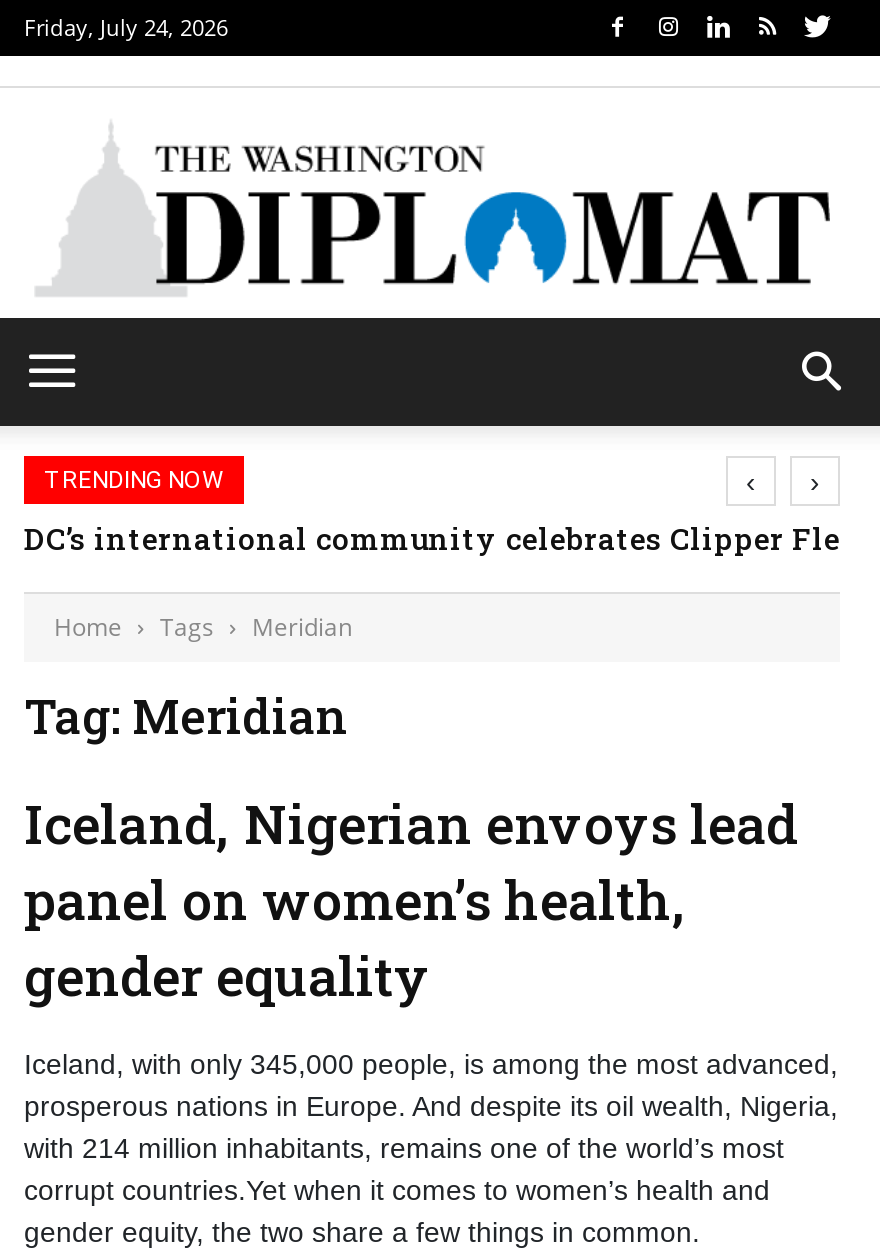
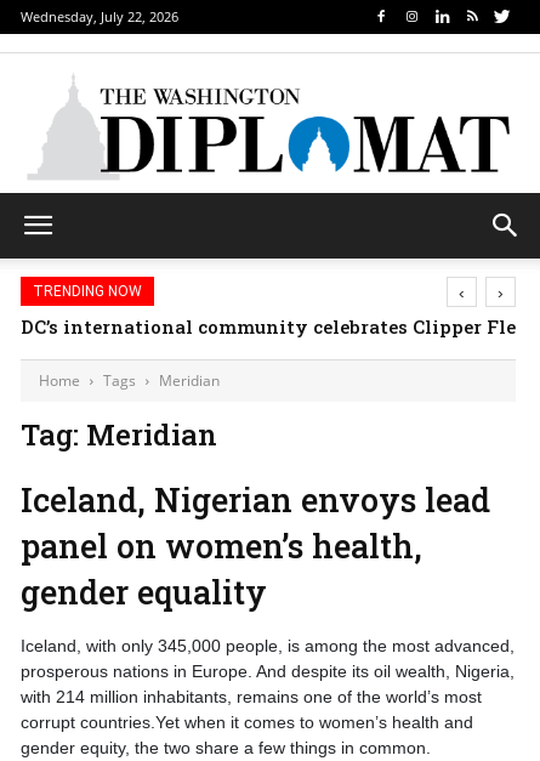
[24,12,228,42] Friday, July 24, 2026 -> [21,7,178,25] Wednesday, July 22, 2026

